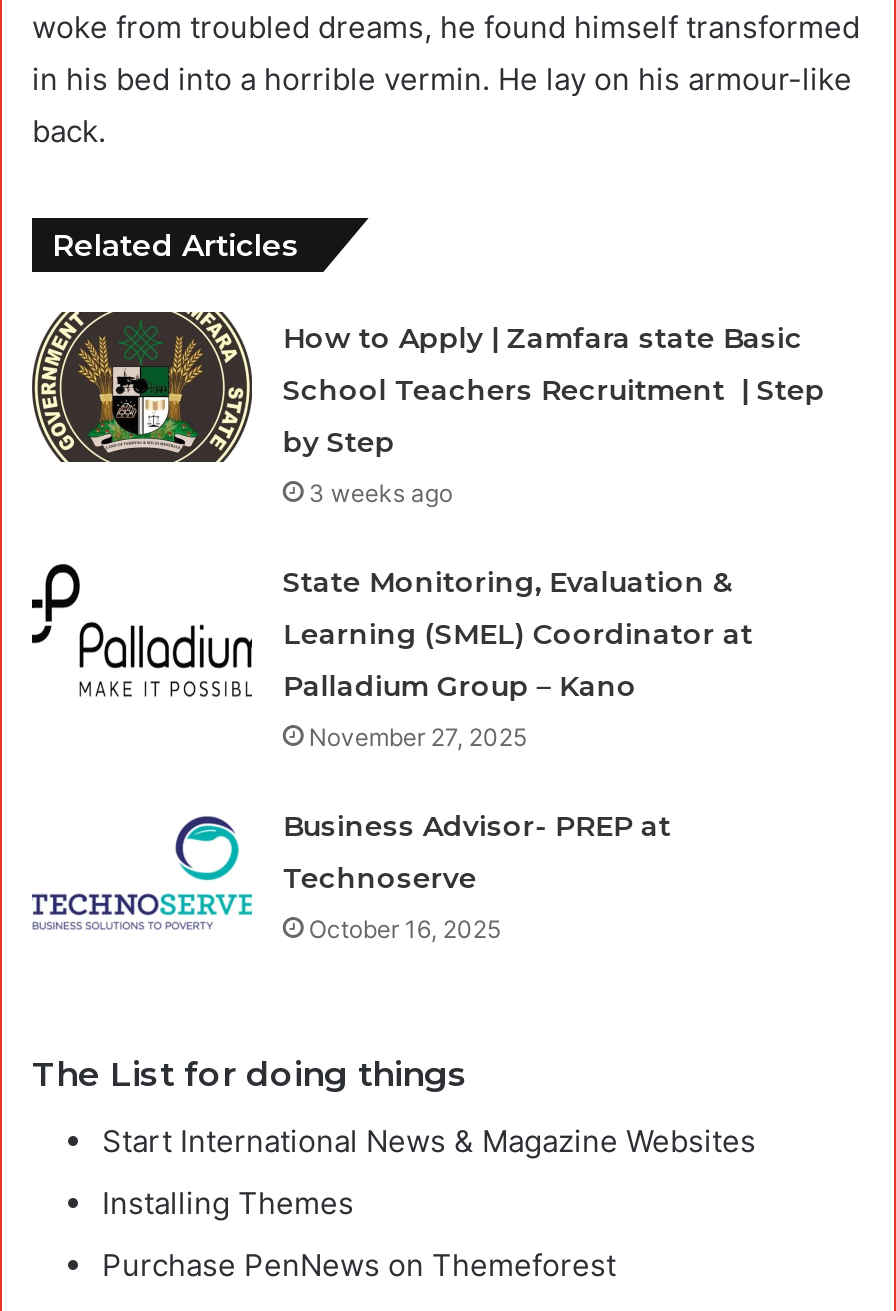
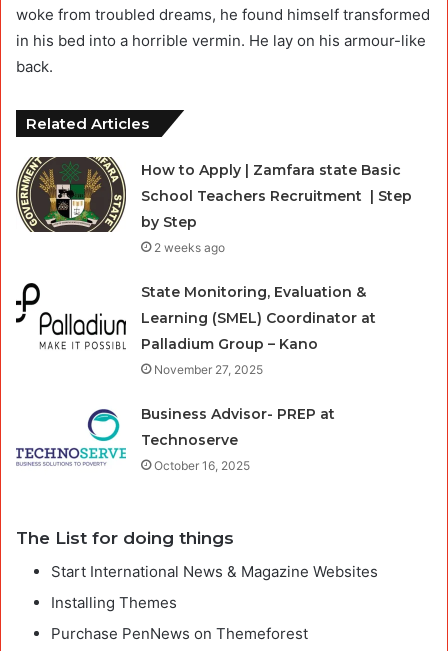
[309,478,453,508] 3 weeks ago -> [154,240,225,255] 2 weeks ago

